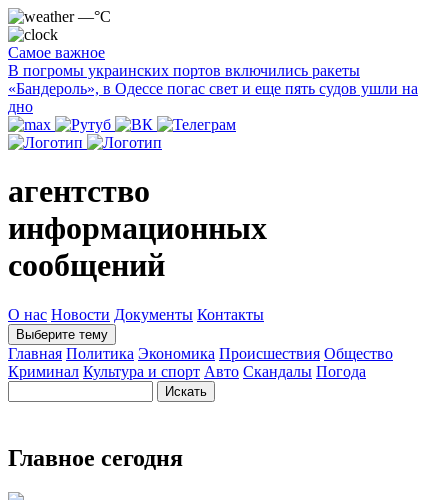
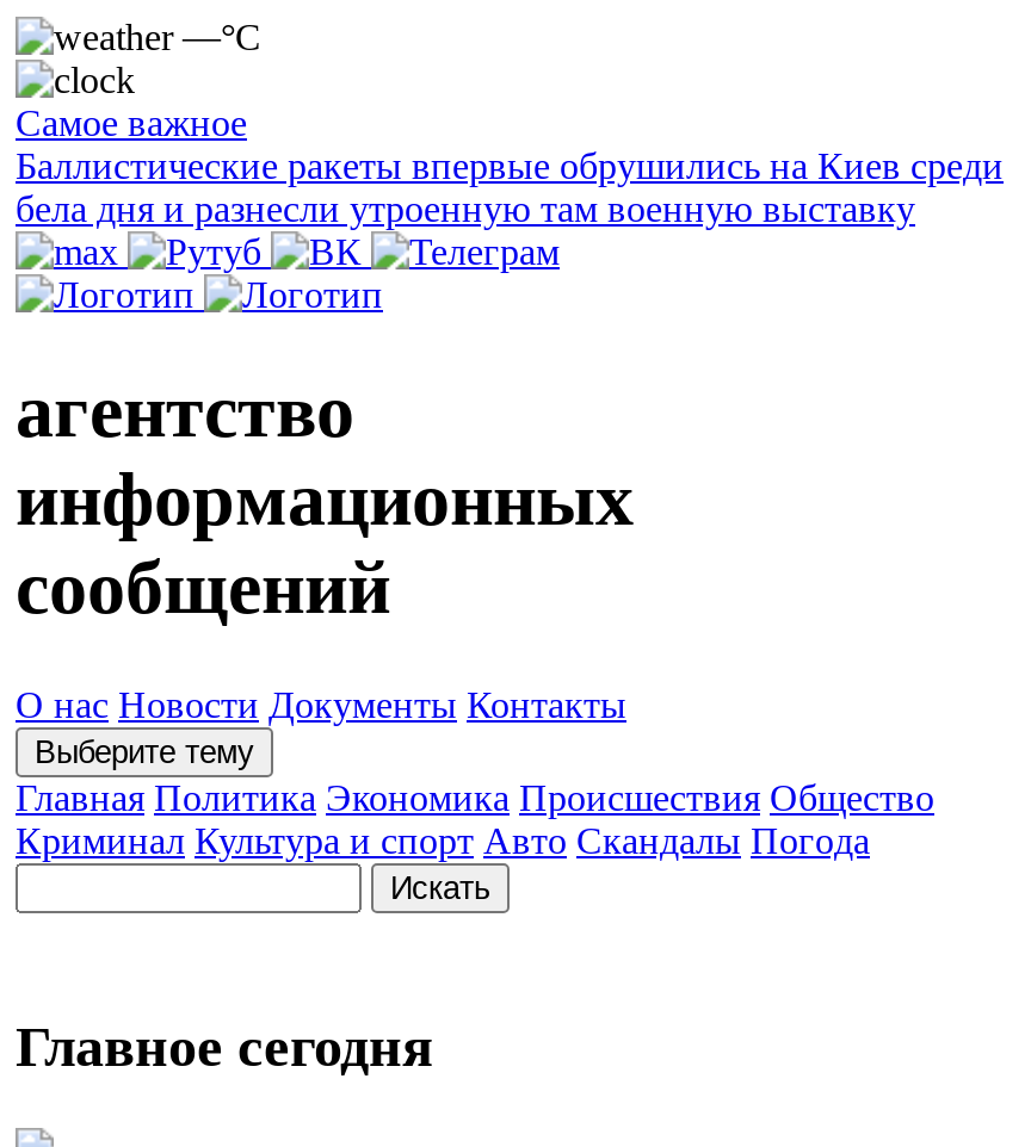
[8,62,418,115] В погромы украинских портов включились ракеты | «Бандероль», в Одессе погас свет и еще пять судов ушли на | дно -> [16,145,1004,229] Баллистические ракеты впервые обрушились на Киев среди | бела дня и разнесли утроенную там военную выставку

